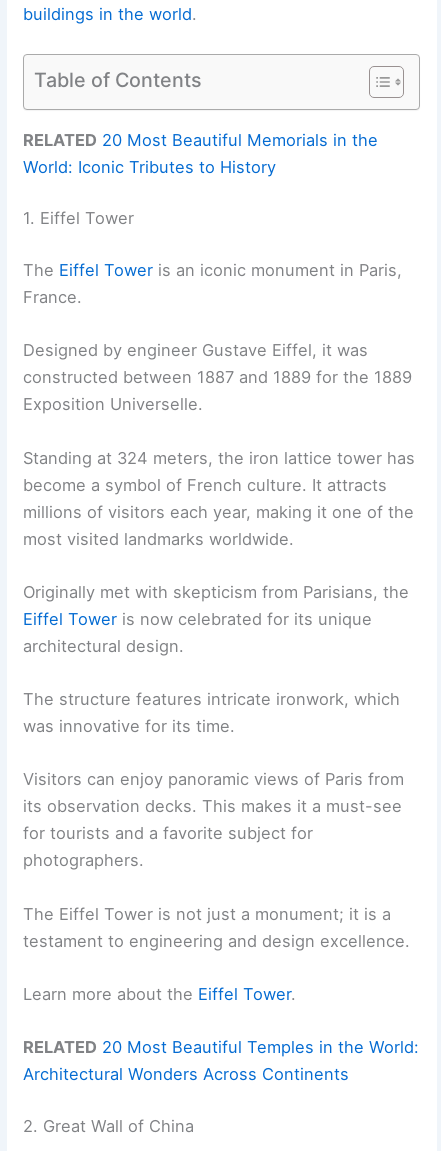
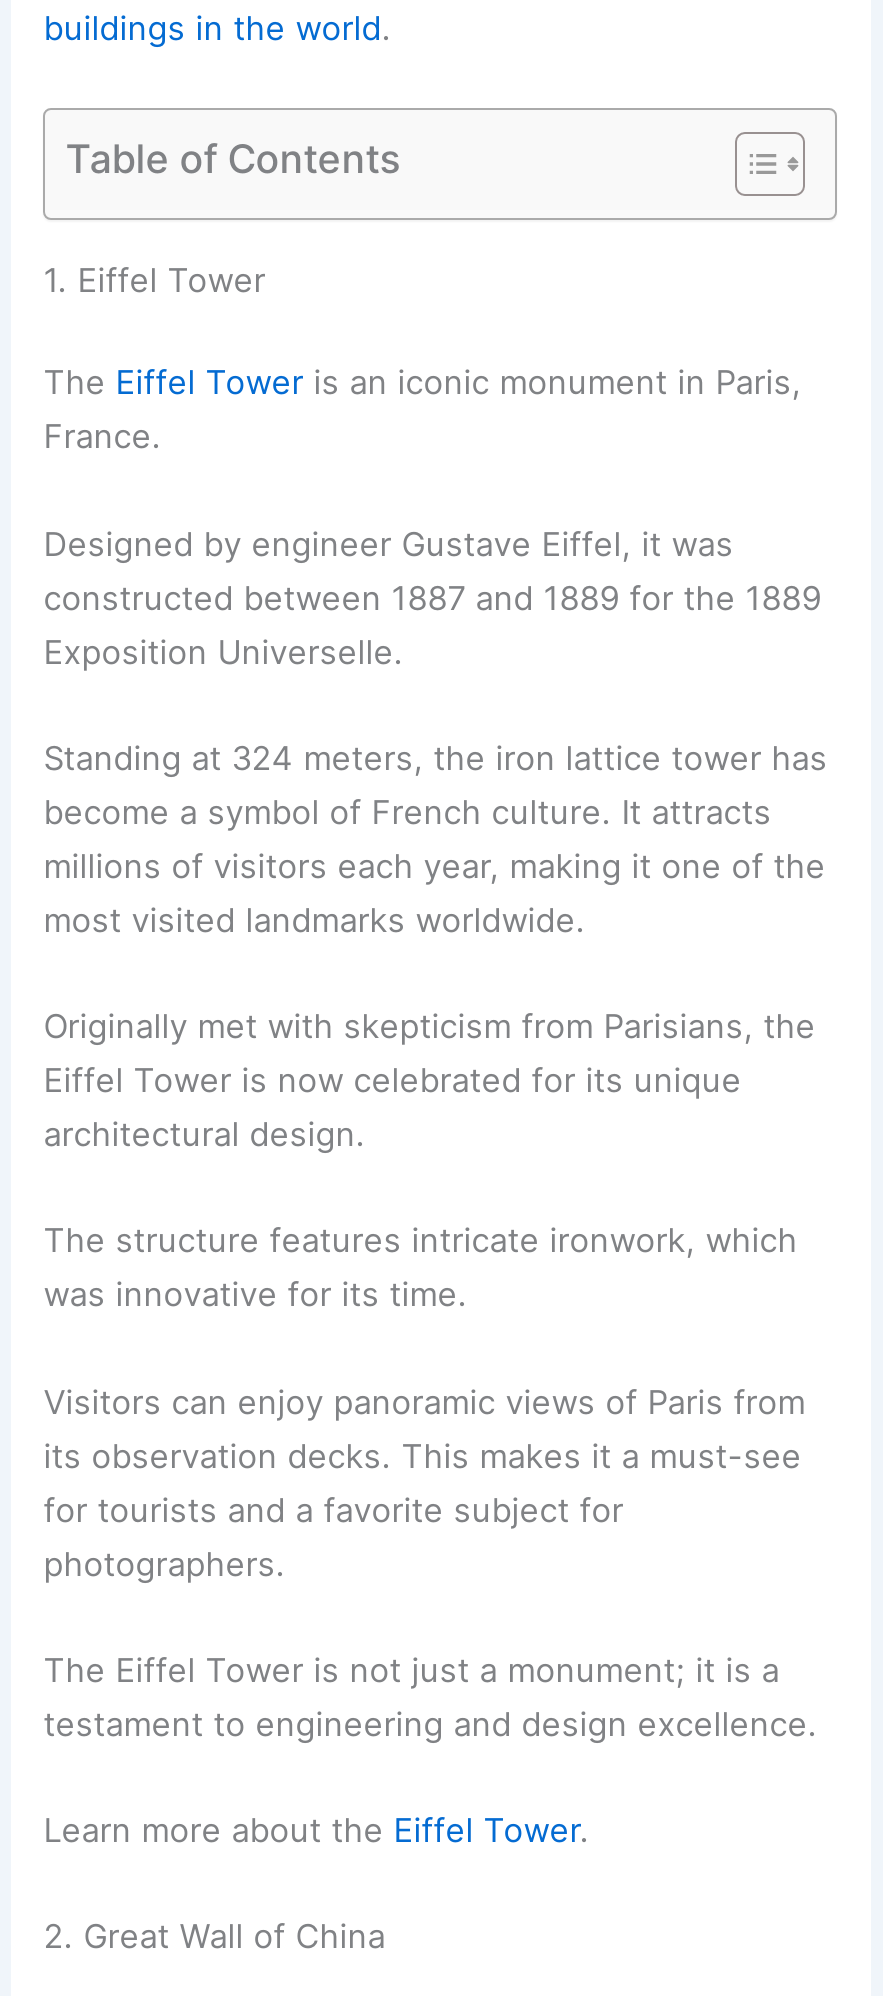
[23,130,378,177] RELATED 20 Most Beautiful Memorials in the | World: Iconic Tributes to History -> none
[23,1037,419,1084] RELATED 20 Most Beautiful Temples in the World: | Architectural Wonders Across Continents -> none

